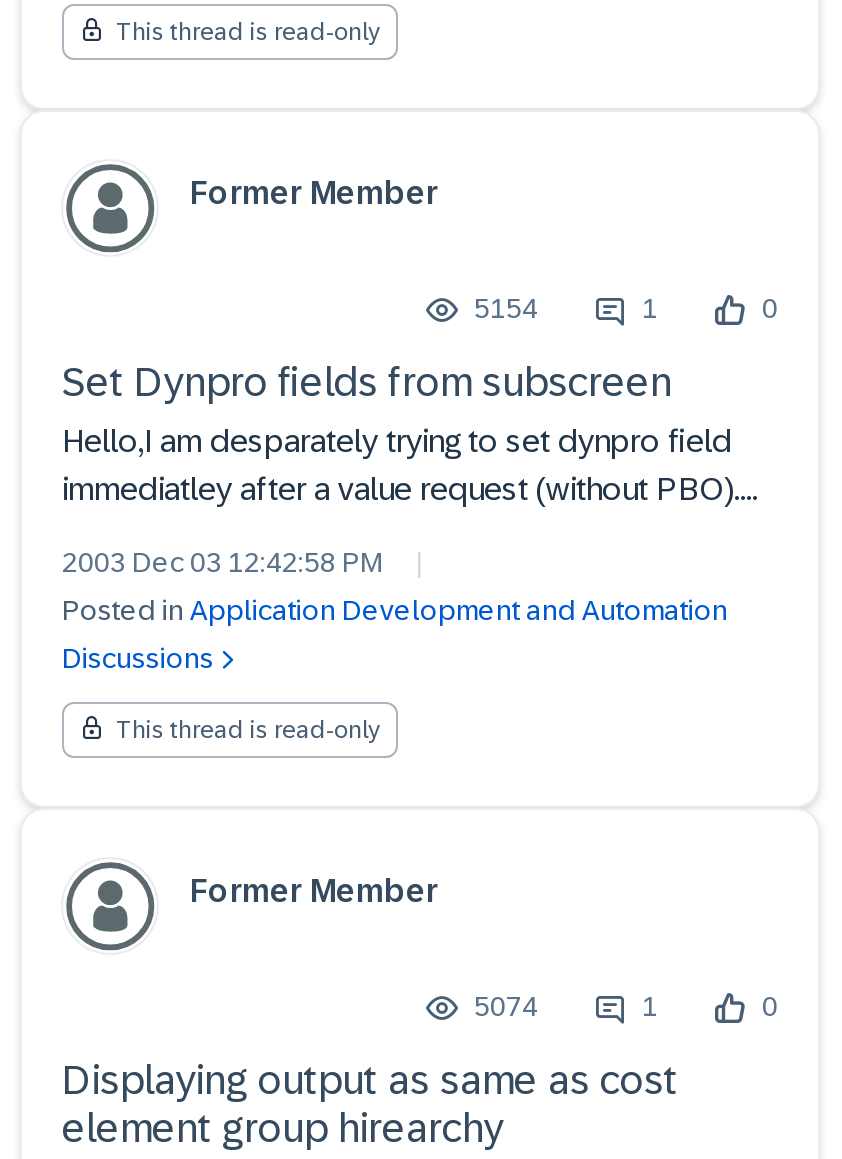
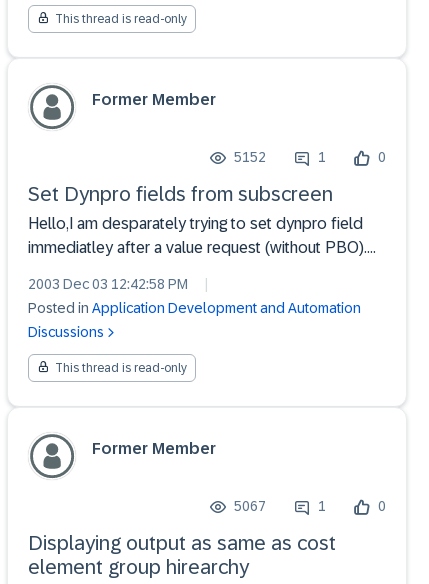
[474,292,538,324] 5154 -> [234,149,266,165] 5152
[474,991,538,1023] 5074 -> [234,498,266,514] 5067

